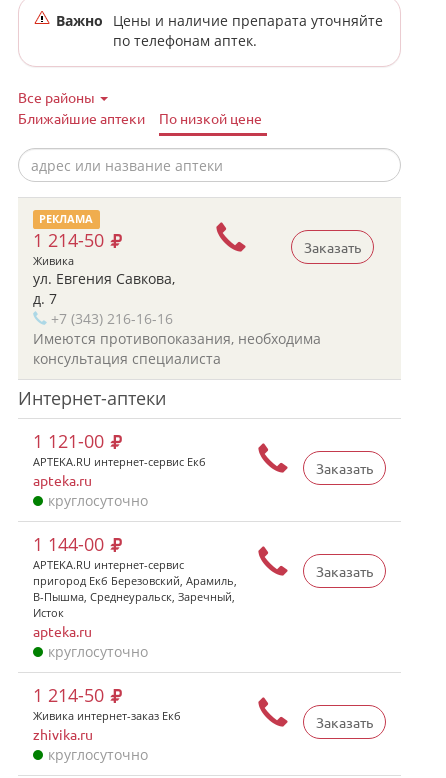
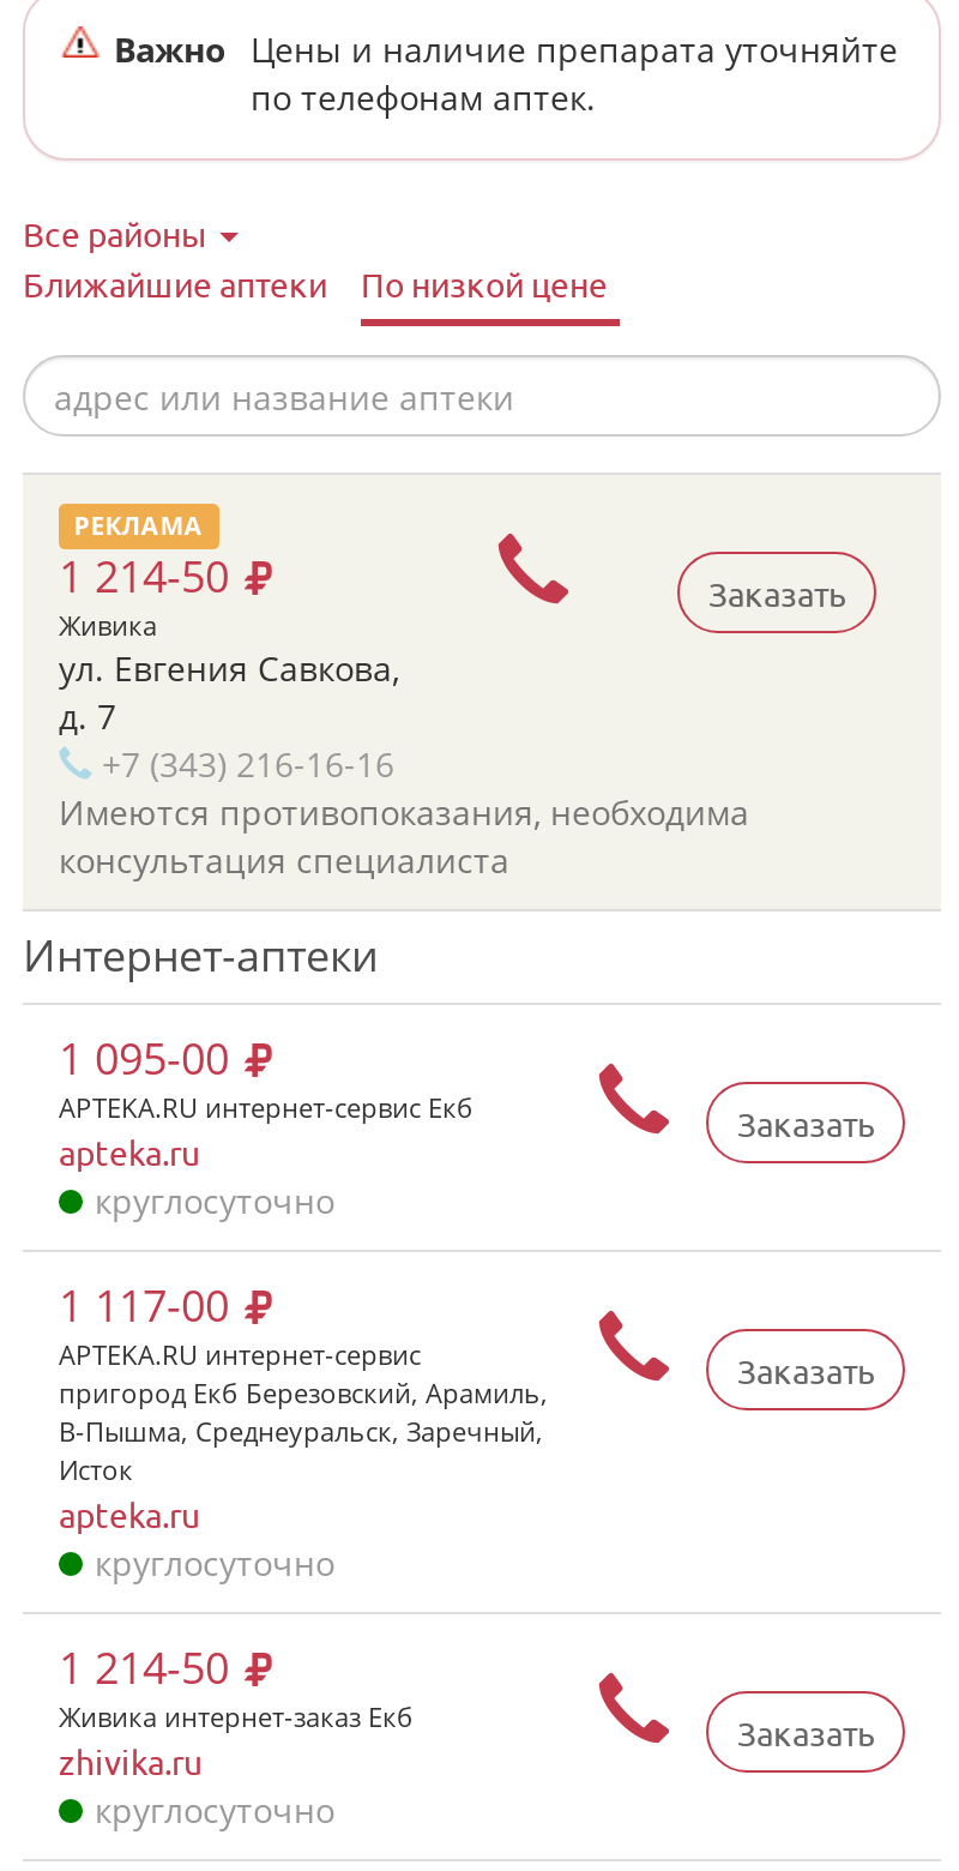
[33,429,109,453] 1 121-00 -> [59,1029,241,1087] 1 095-00
[33,532,109,556] 1 144-00 -> [59,1276,241,1334] 1 117-00

